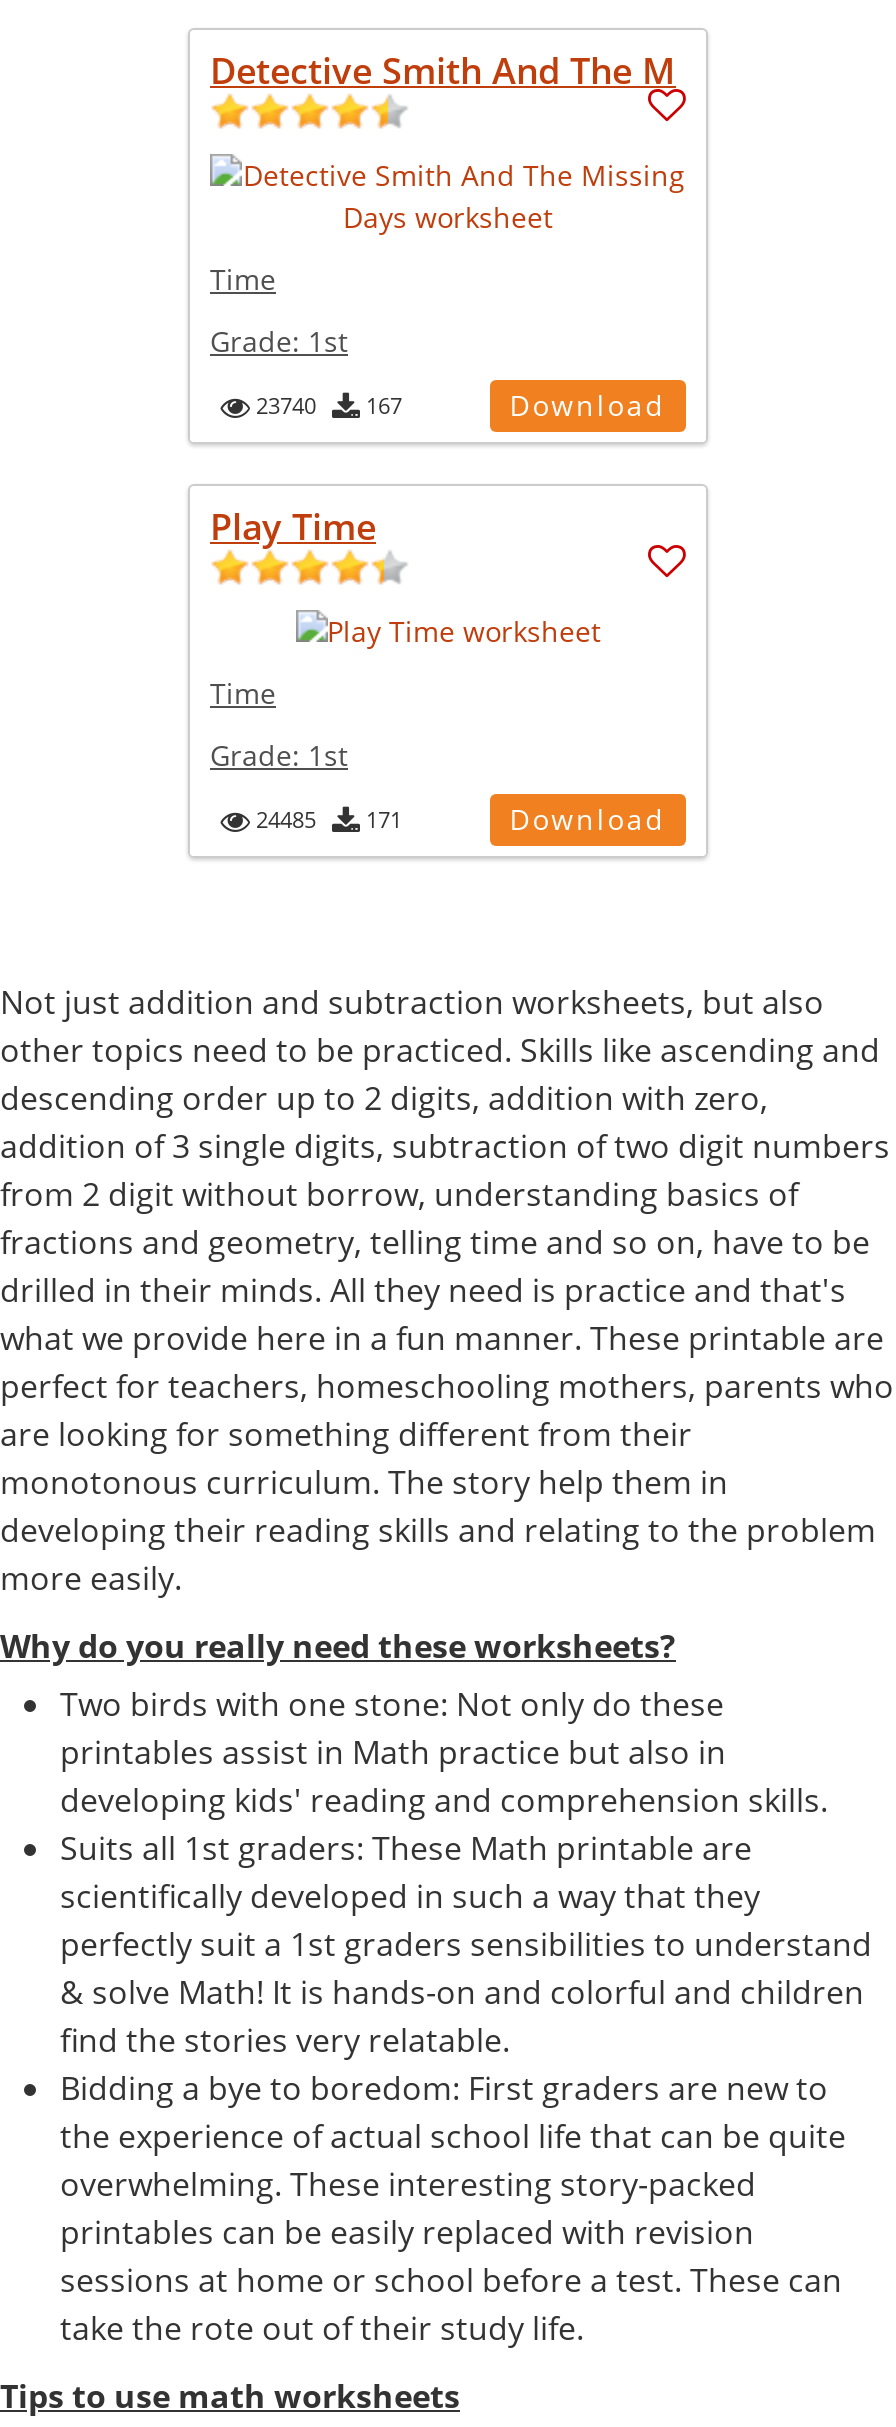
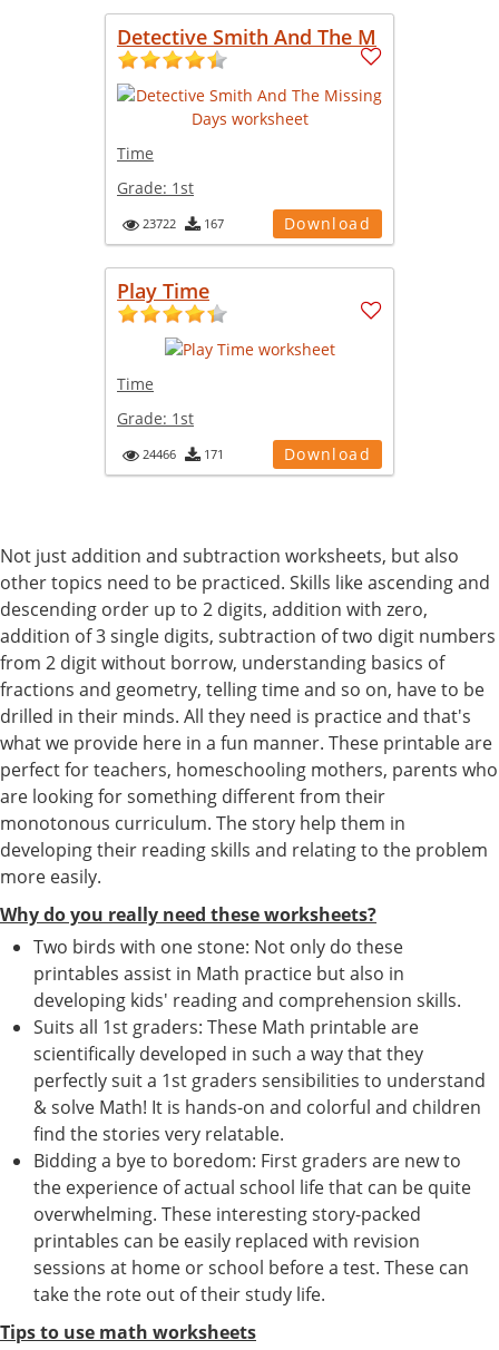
[256,389,402,419] 23740 167 -> [143,215,224,231] 23722 167
[256,803,402,833] 24485 171 -> [143,445,224,462] 24466 171

